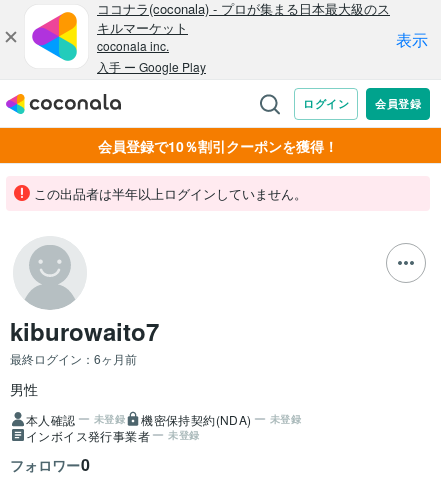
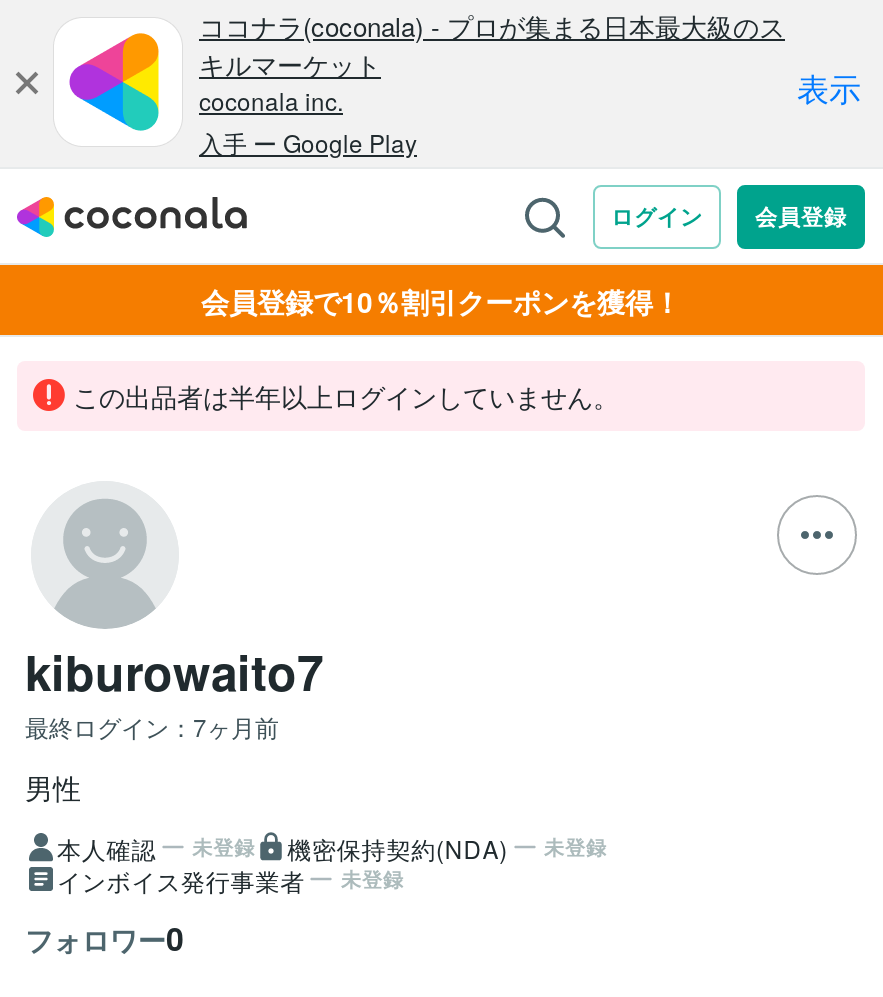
[10,350,137,367] 最終ログイン：6ヶ月前 -> [25,709,279,743] 最終ログイン：7ヶ月前

